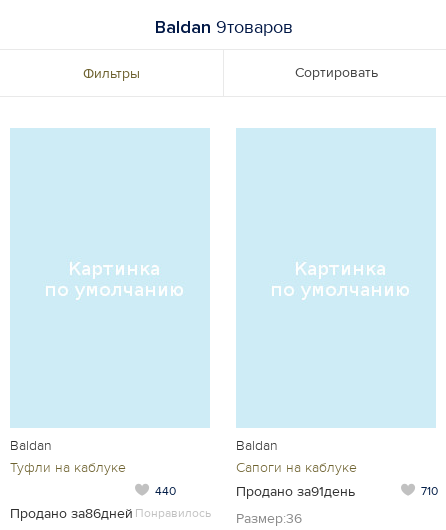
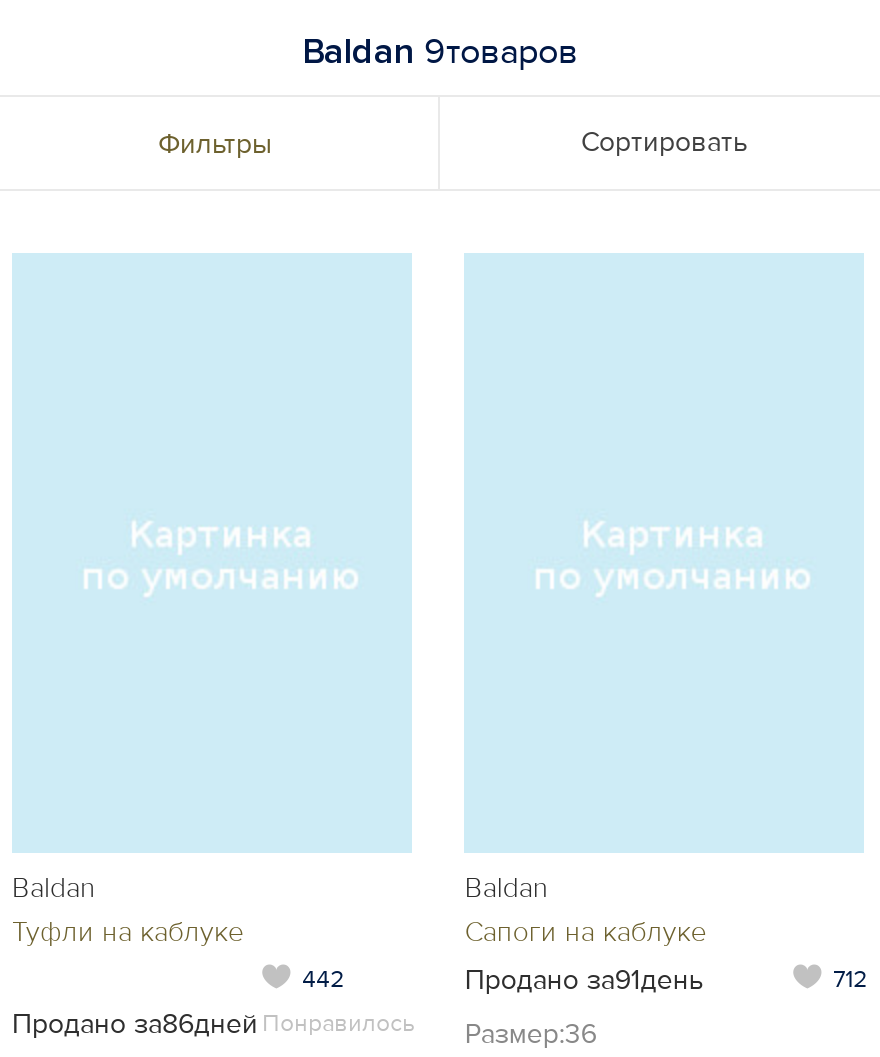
[155,484,176,499] 440 -> [302,965,344,995] 442
[421,484,438,499] 710 -> [833,965,867,995] 712

